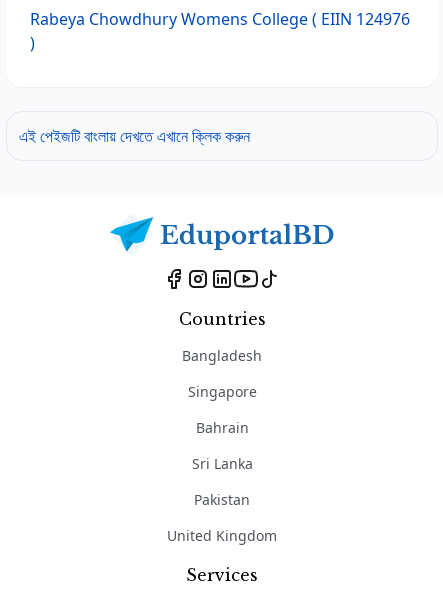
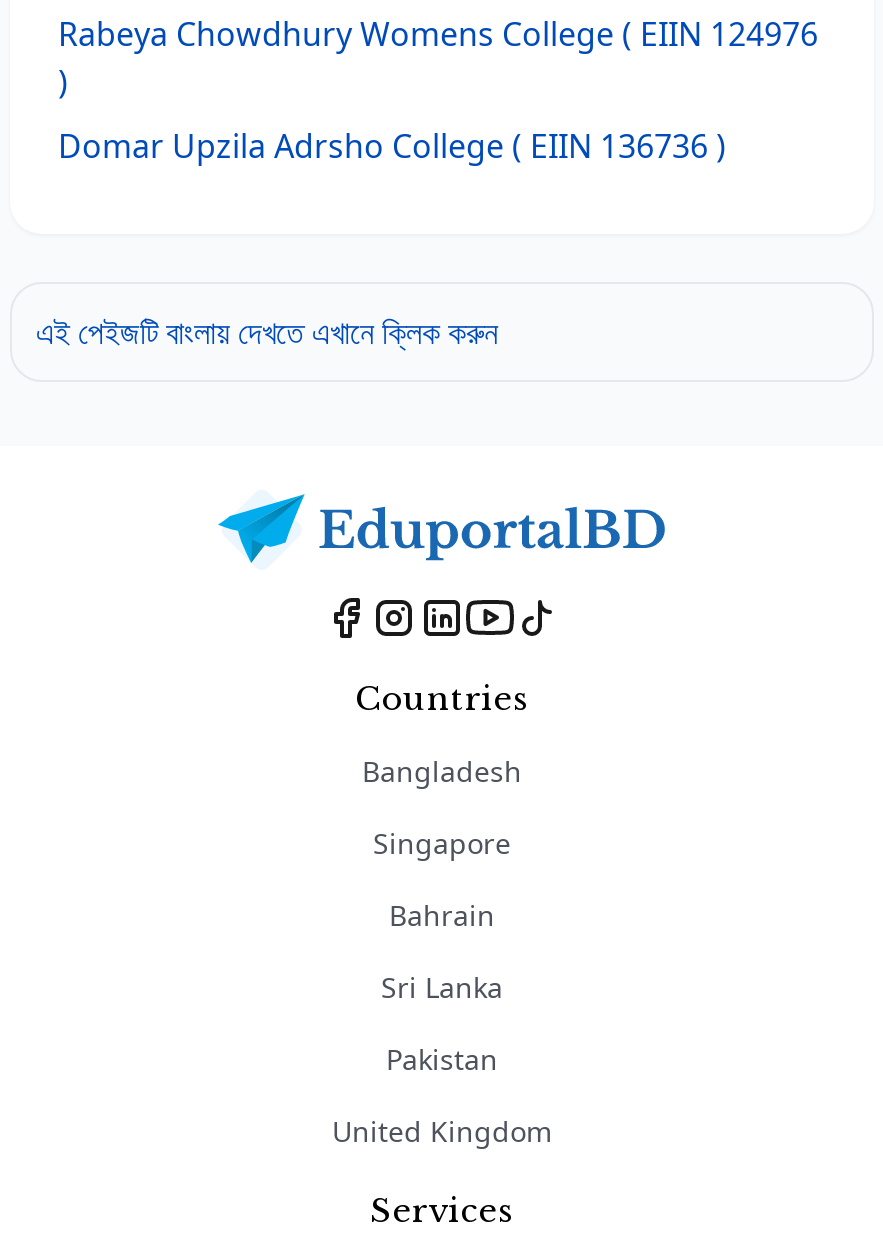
none -> [58,124,726,168] Domar Upzila Adrsho College ( EIIN 136736 )

